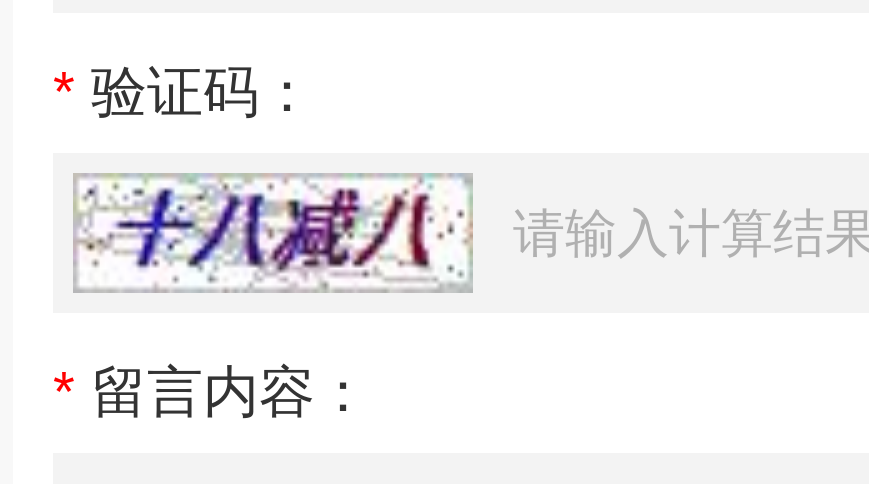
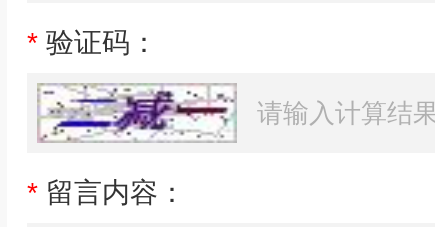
[77,175,473,289] [image] -> [38,83,237,142] [image]

